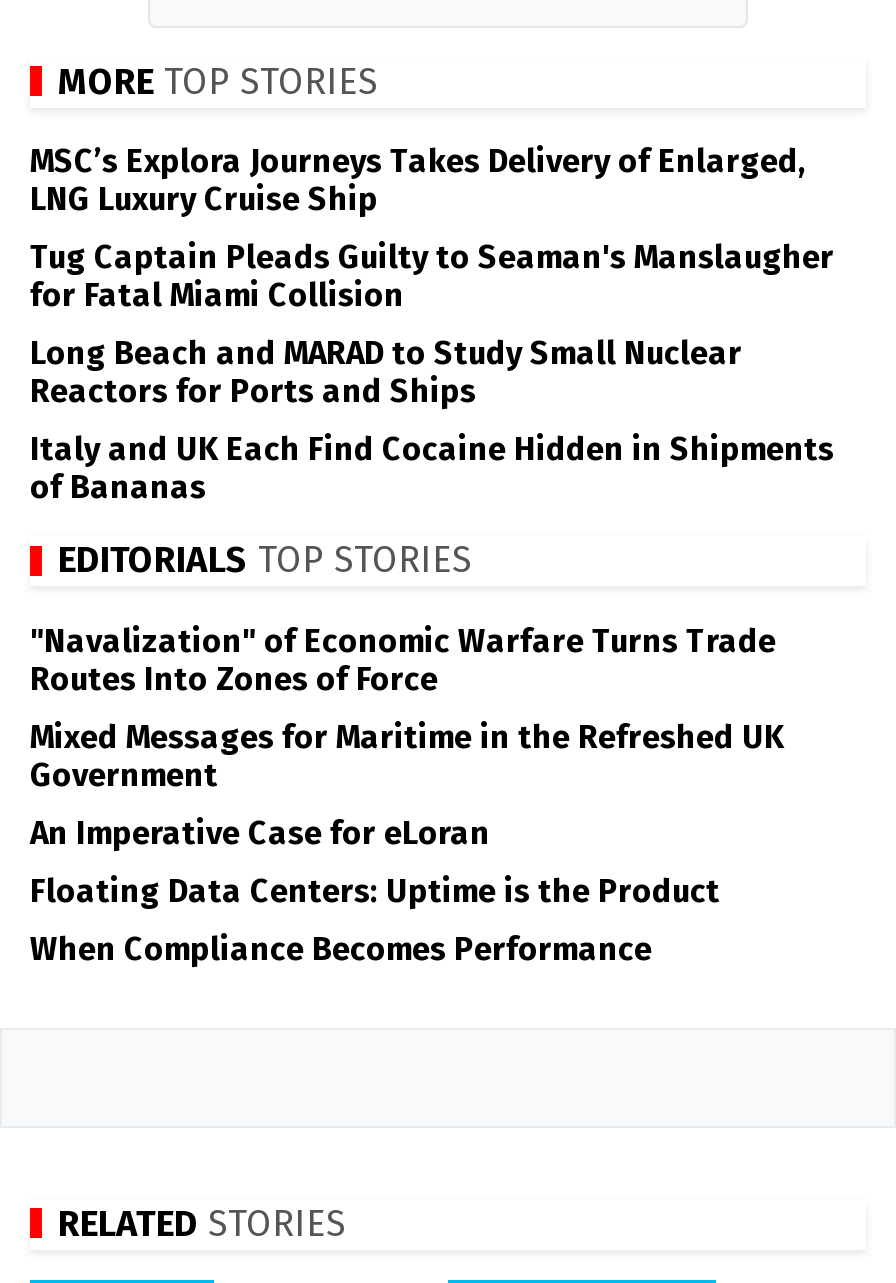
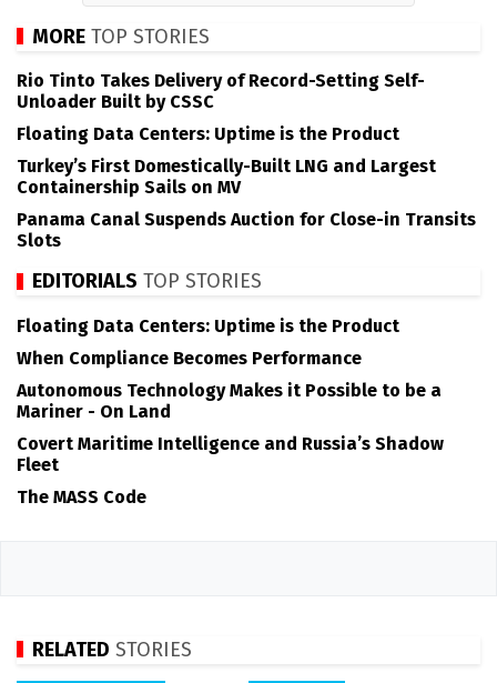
[30,142,806,218] MSC’s Explora Journeys Takes Delivery of Enlarged, | LNG Luxury Cruise Ship -> [17,70,425,112] Rio Tinto Takes Delivery of Record-Setting Self- | Unloader Built by CSSC
[30,238,834,314] Tug Captain Pleads Guilty to Seaman's Manslaugher | for Fatal Miami Collision -> [17,123,399,145] Floating Data Centers: Uptime is the Product
[30,334,742,410] Long Beach and MARAD to Study Small Nuclear | Reactors for Ports and Ships -> [17,156,436,198] Turkey’s First Domestically-Built LNG and Largest | Containership Sails on MV
[30,430,834,506] Italy and UK Each Find Cocaine Hidden in Shipments | of Bananas -> [17,209,476,251] Panama Canal Suspends Auction for Close-in Transits | Slots
[30,621,784,851] "Navalization" of Economic Warfare Turns Trade | Routes Into Zones of Force | Mixed Messages for Maritime in the Refreshed UK | Government | An Imperative Case for eLoran -> none
moved [30,871,720,967] -> [17,315,399,368]: Floating Data Centers: Uptime is the Product | When Compliance Becomes Performance
none -> [17,379,444,507] Autonomous Technology Makes it Possible to be a | Mariner - On Land | Covert Maritime Intelligence and Russia’s Shadow | Fleet | The MASS Code

